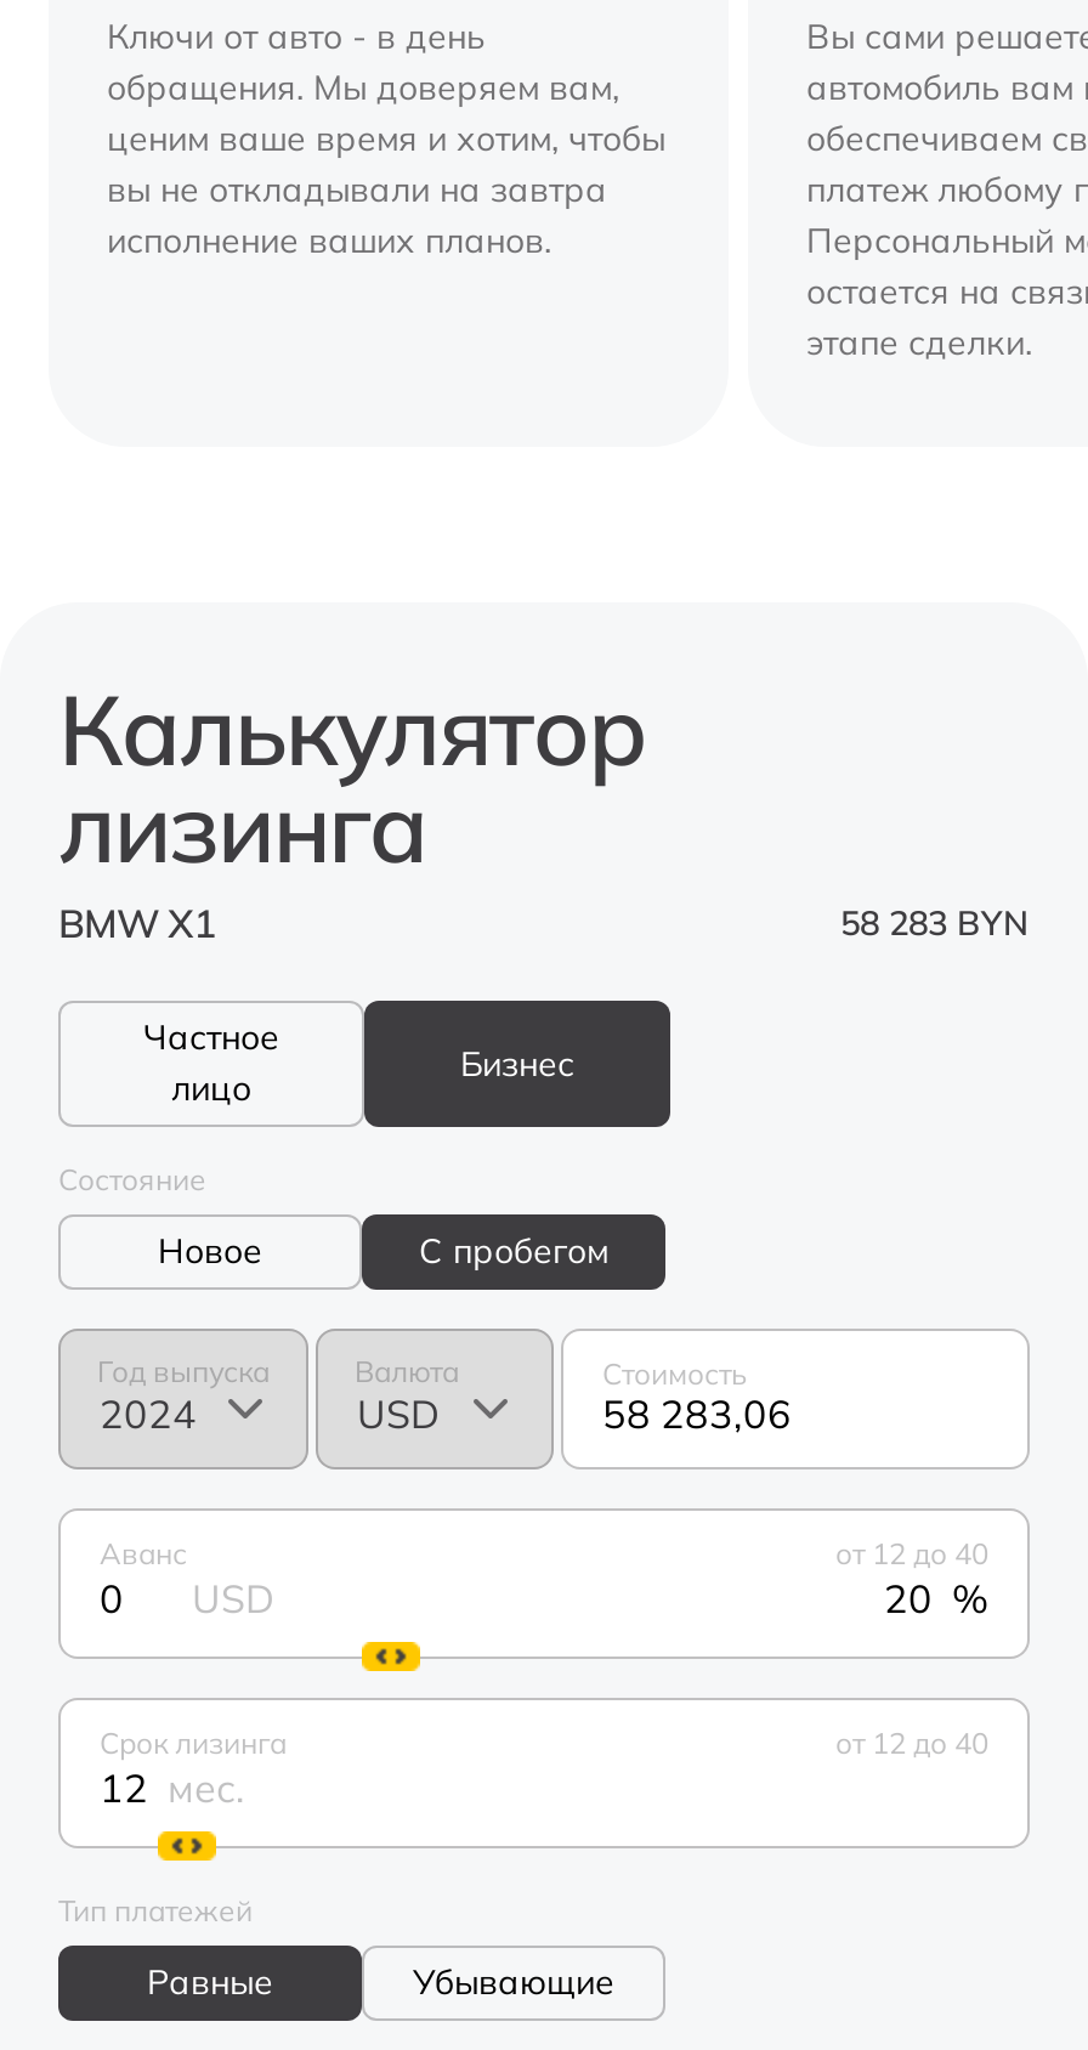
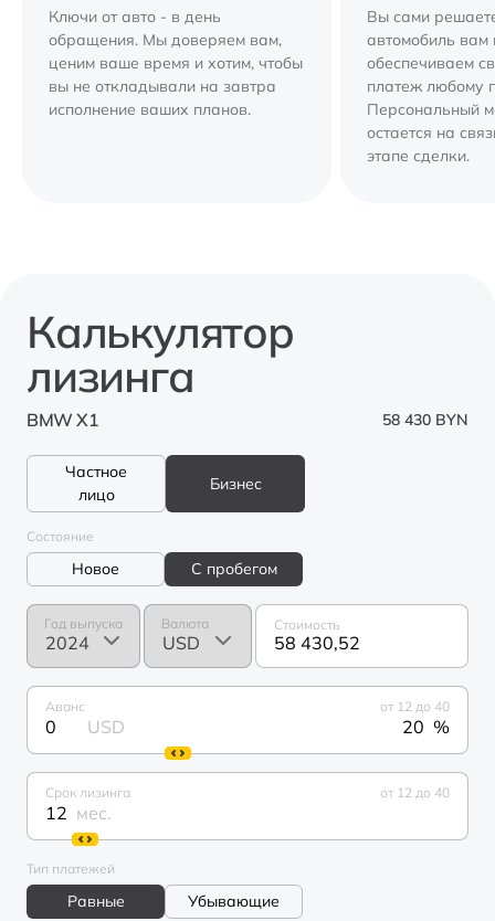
[840,901,1030,945] 58 283 BYN -> [382,410,468,430] 58 430 BYN
[602,1389,792,1438] 58 283,06 -> [274,632,360,654] 58 430,52

